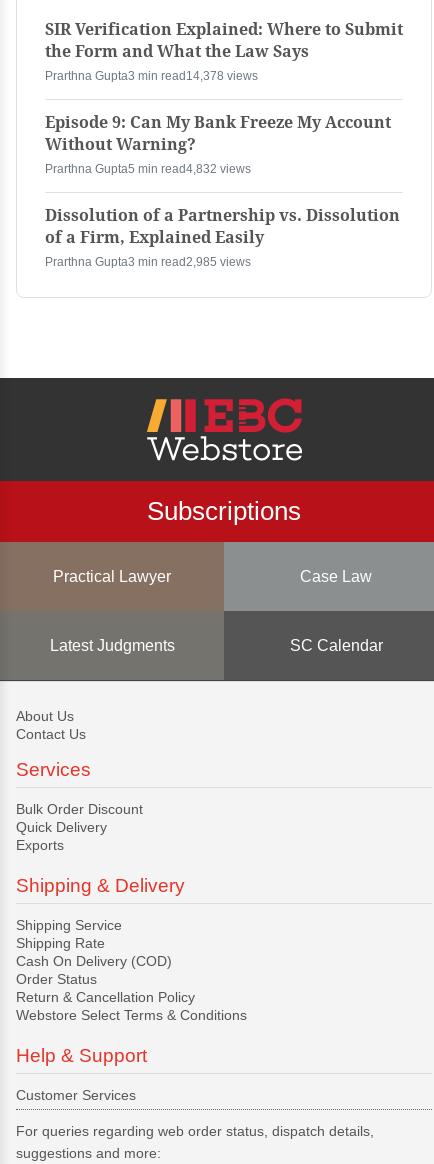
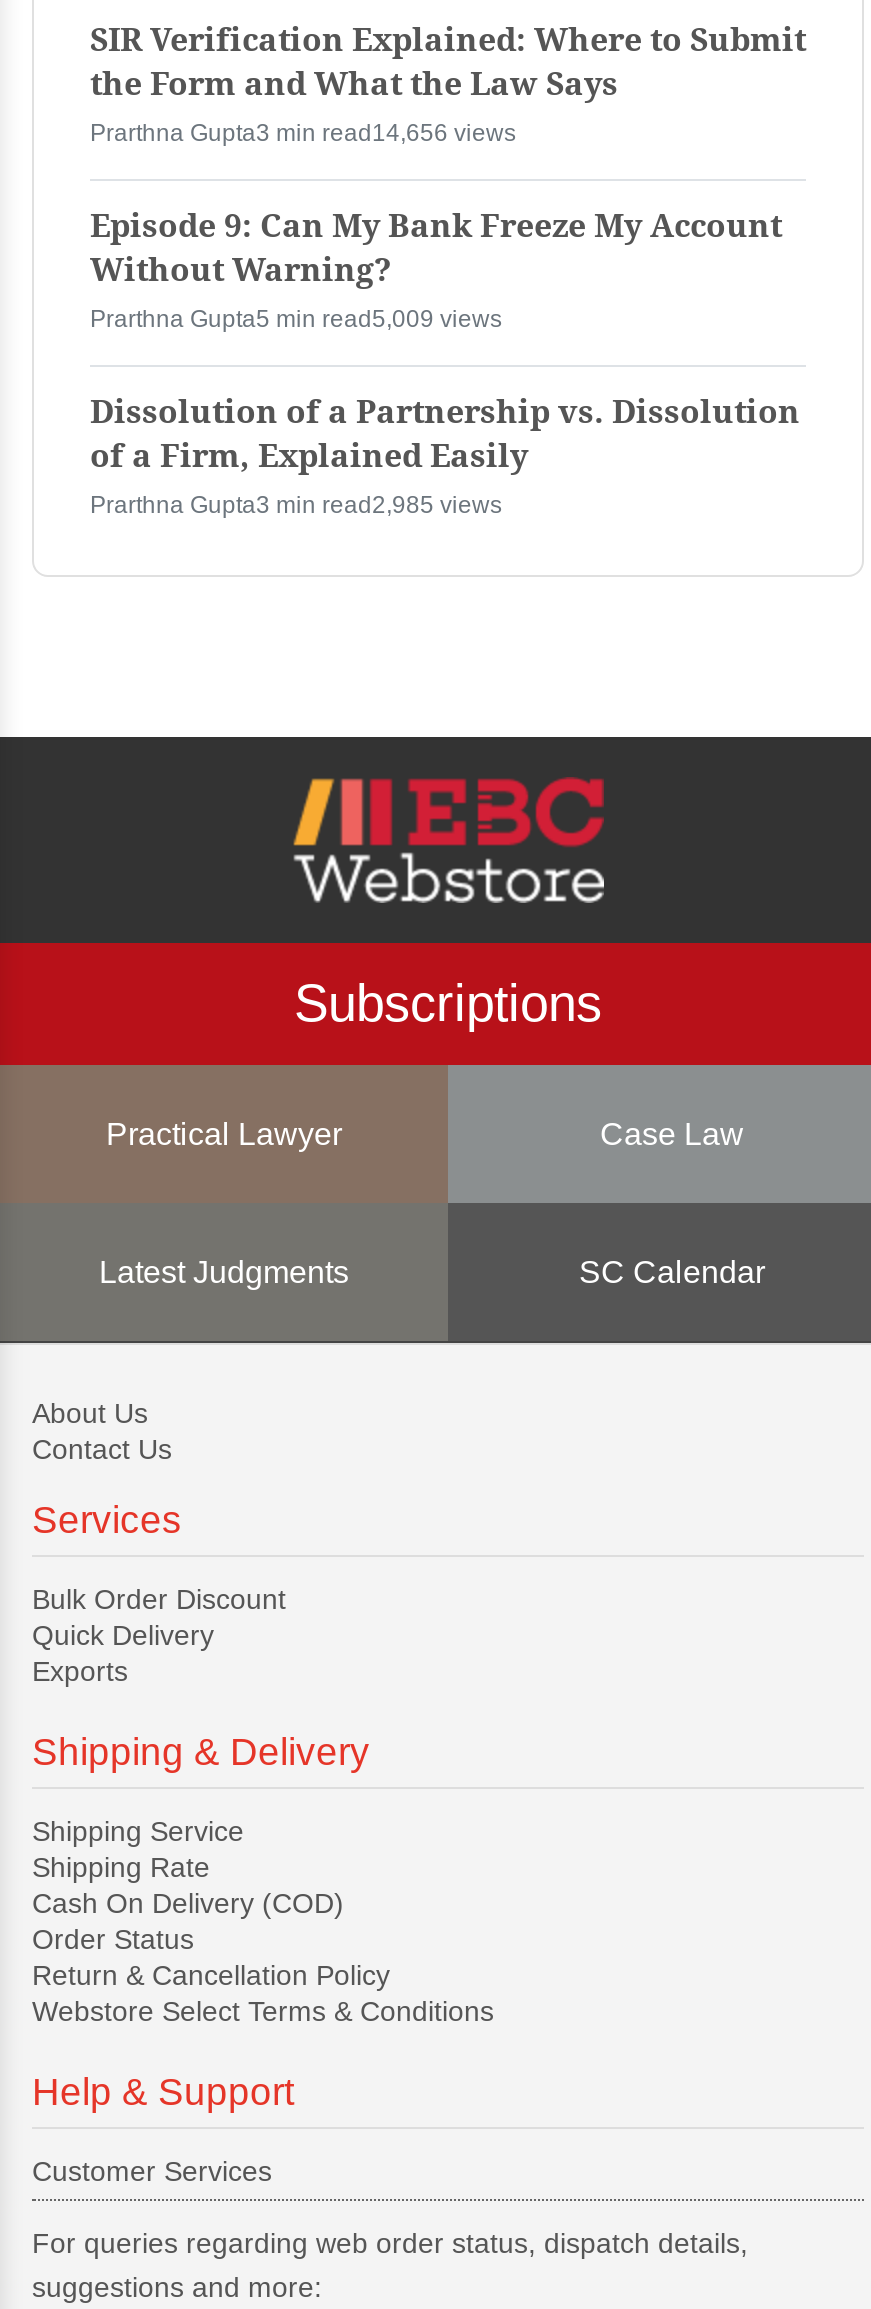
[45,69,258,83] Prarthna Gupta3 min read14,378 views -> [90,119,516,147] Prarthna Gupta3 min read14,656 views
[45,162,251,176] Prarthna Gupta5 min read4,832 views -> [90,305,502,333] Prarthna Gupta5 min read5,009 views

